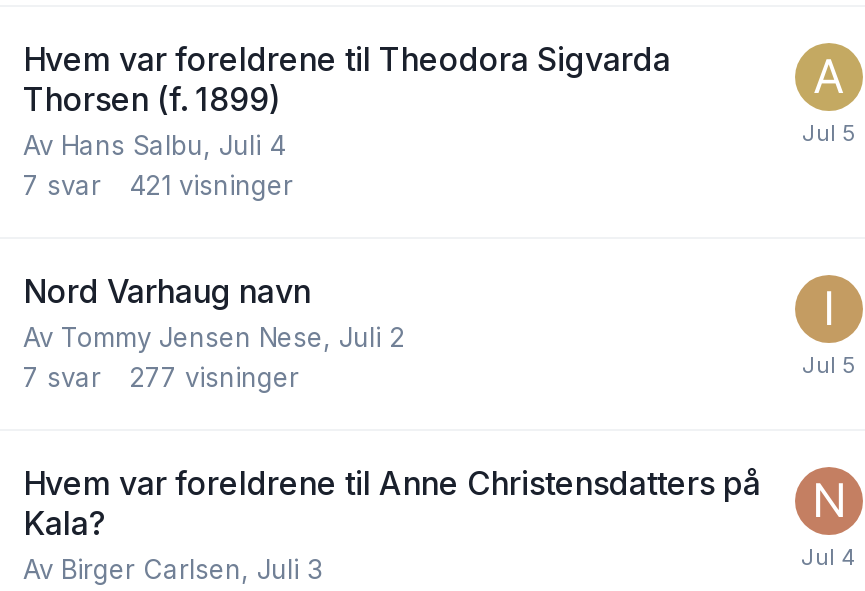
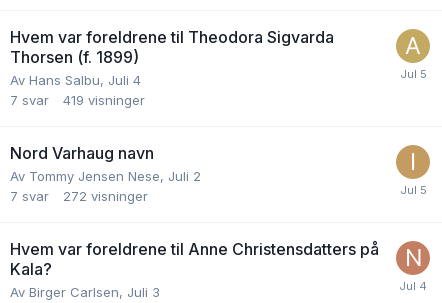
[23,168,293,200] 7 svar 421 visninger -> [10,92,145,108] 7 svar 419 visninger
[23,360,299,392] 7 svar 277 visninger -> [10,188,148,204] 7 svar 272 visninger

